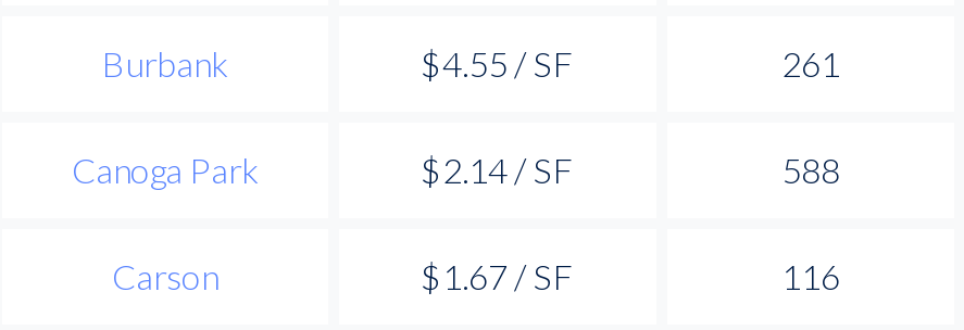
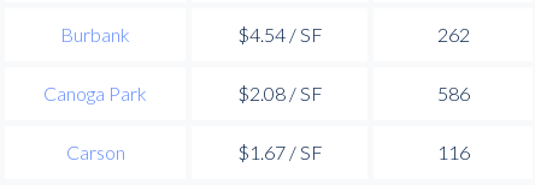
[421,42,575,83] $4.55 / SF -> [237,23,322,45] $4.54 / SF
[781,42,840,83] 261 -> [437,23,469,45] 262
[421,148,575,190] $2.14 / SF -> [237,81,322,104] $2.08 / SF
[781,148,840,190] 588 -> [437,81,469,104] 586

